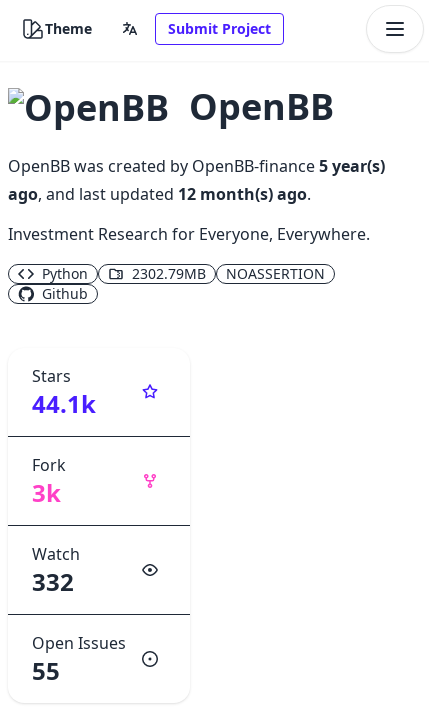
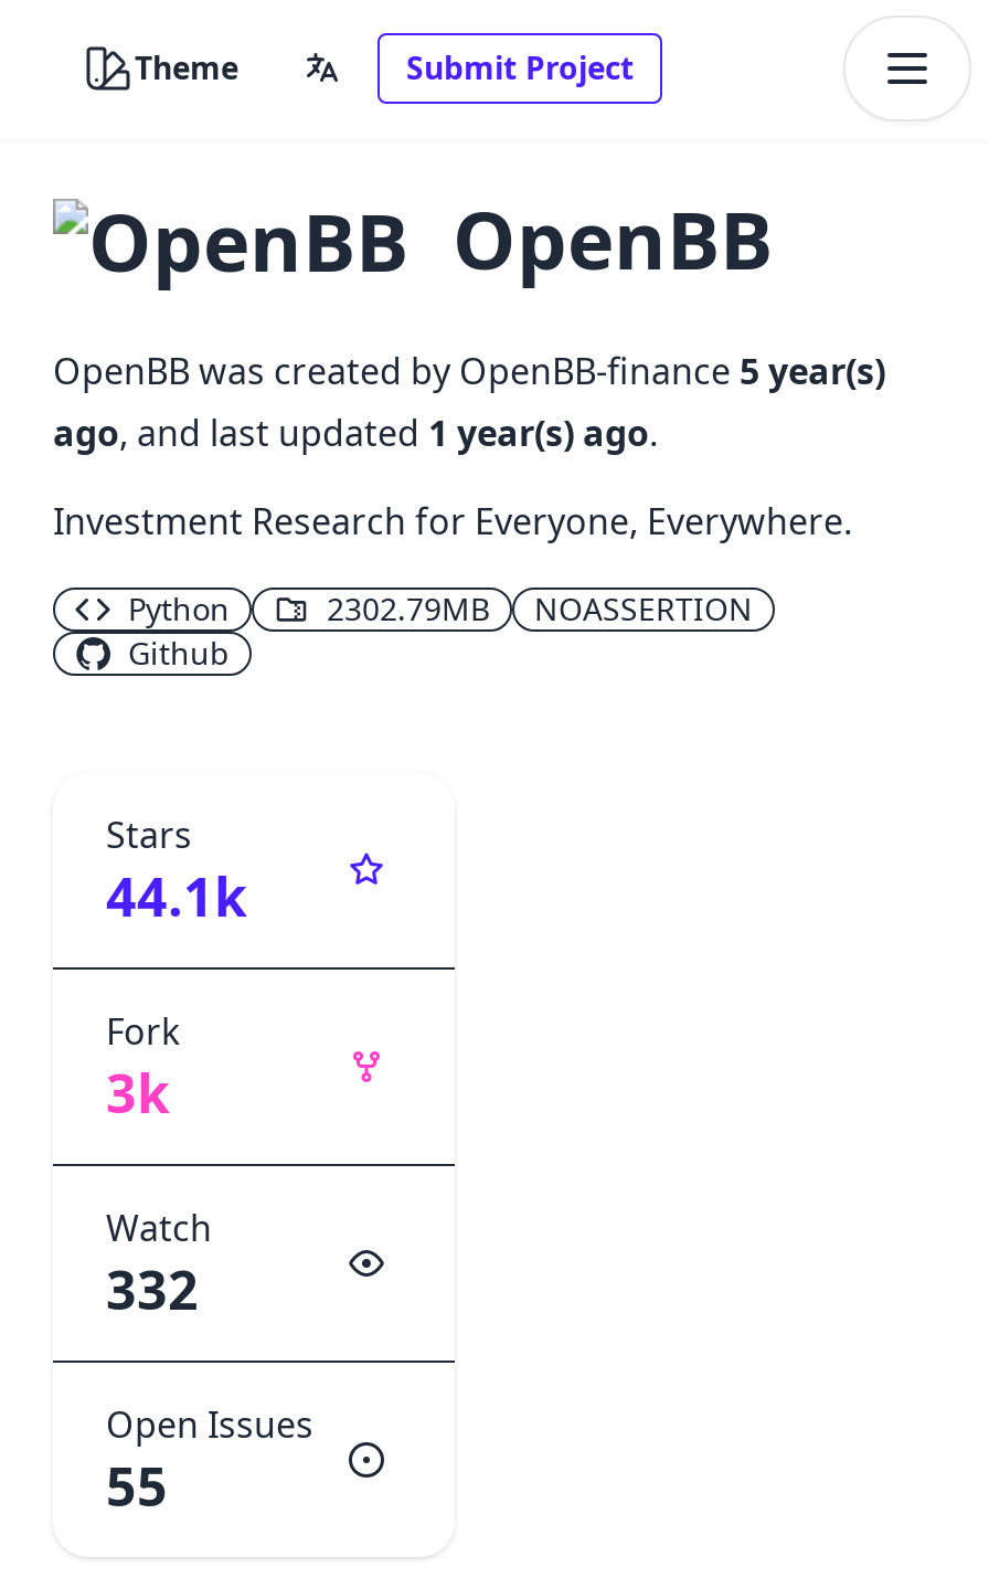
[8,183,311,205] ago, and last updated 12 month(s) ago. -> [53,409,658,458] ago, and last updated 1 year(s) ago.

